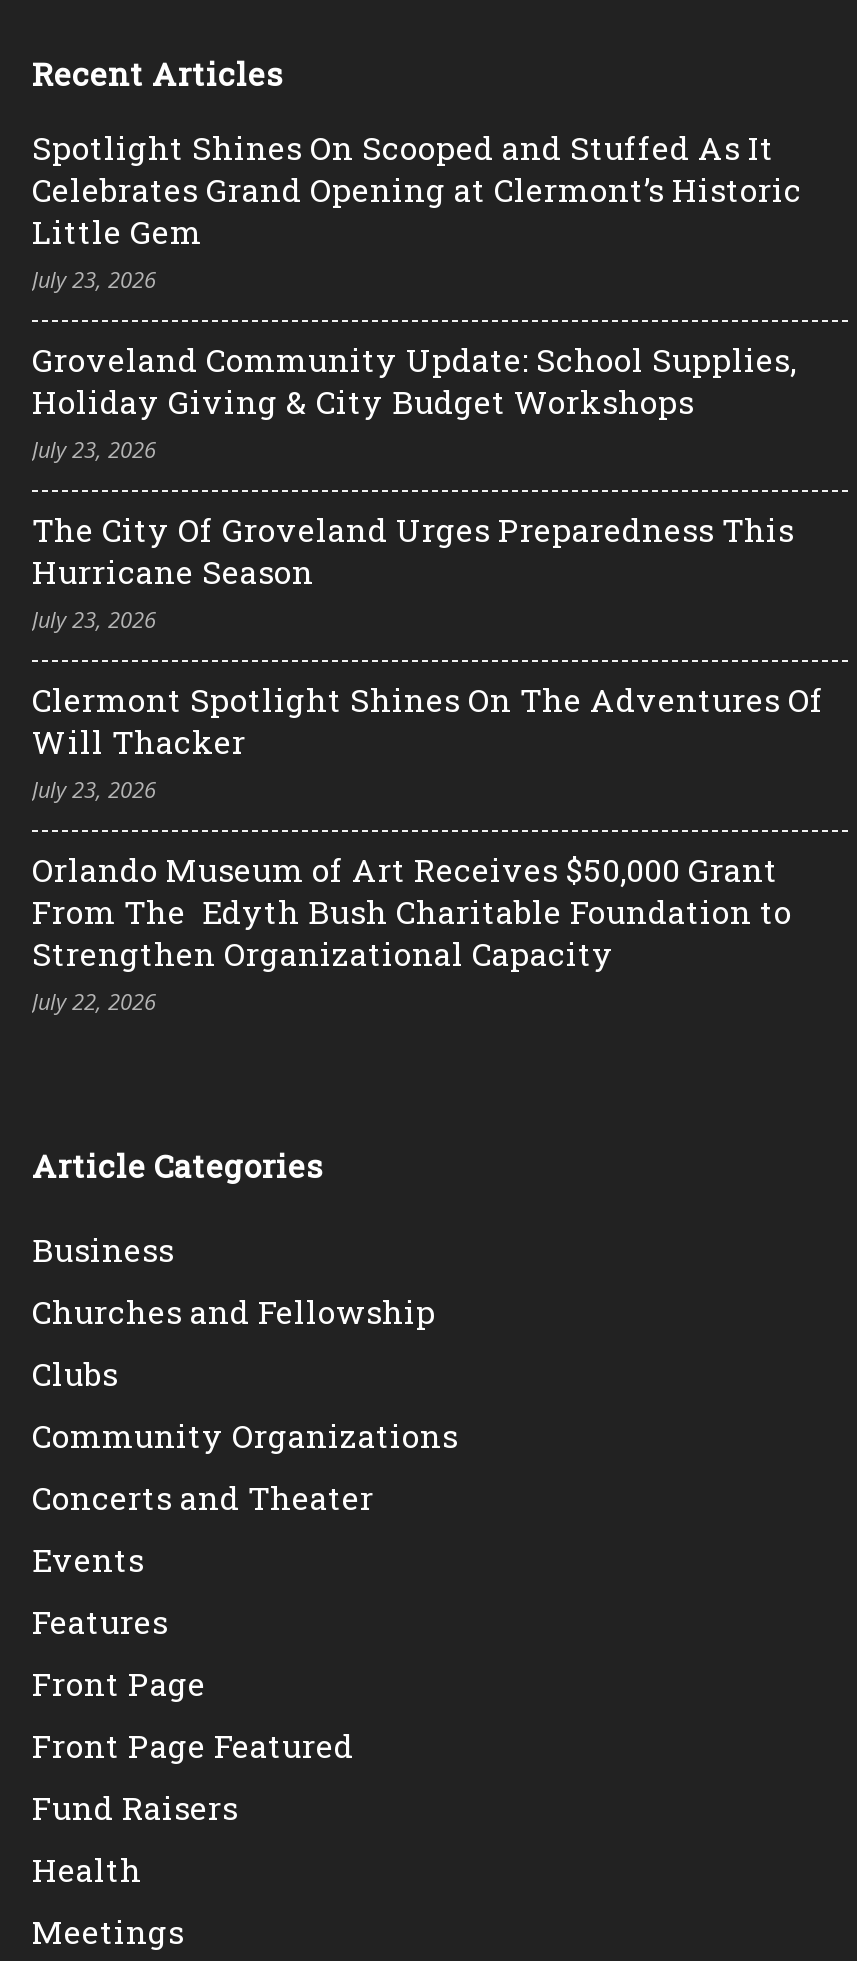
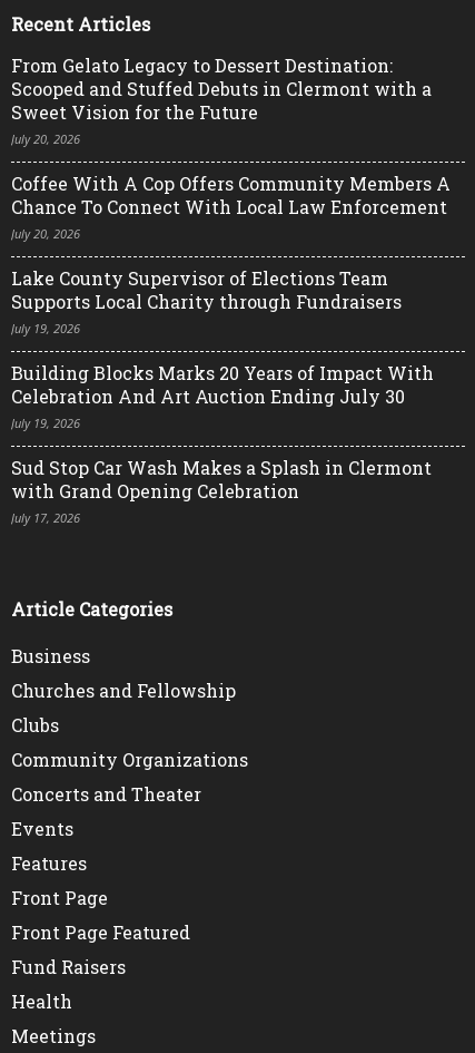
[32,126,802,294] Spotlight Shines On Scooped and Stuffed As It | Celebrates Grand Opening at Clermont’s Historic | Little Gem | July 23, 2026 -> [11,53,432,147] From Gelato Legacy to Dessert Destination: | Scooped and Stuffed Debuts in Clermont with a | Sweet Vision for the Future | July 20, 2026
[32,338,796,464] Groveland Community Update: School Supplies, | Holiday Giving & City Budget Workshops | July 23, 2026 -> [11,171,451,242] Coffee With A Cop Offers Community Members A | Chance To Connect With Local Law Enforcement | July 20, 2026
[32,508,794,634] The City Of Groveland Urges Preparedness This | Hurricane Season | July 23, 2026 -> [11,266,402,336] Lake County Supervisor of Elections Team | Supports Local Charity through Fundraisers | July 19, 2026
[32,678,824,804] Clermont Spotlight Shines On The Adventures Of | Will Thacker | July 23, 2026 -> [11,361,434,431] Building Blocks Marks 20 Years of Impact With | Celebration And Art Auction Ending July 30 | July 19, 2026
[32,848,792,1016] Orlando Museum of Art Receives $50,000 Grant | From The Edyth Bush Charitable Foundation to | Strengthen Organizational Capacity | July 22, 2026 -> [11,456,432,526] Sud Stop Car Wash Makes a Splash in Clermont | with Grand Opening Celebration | July 17, 2026

